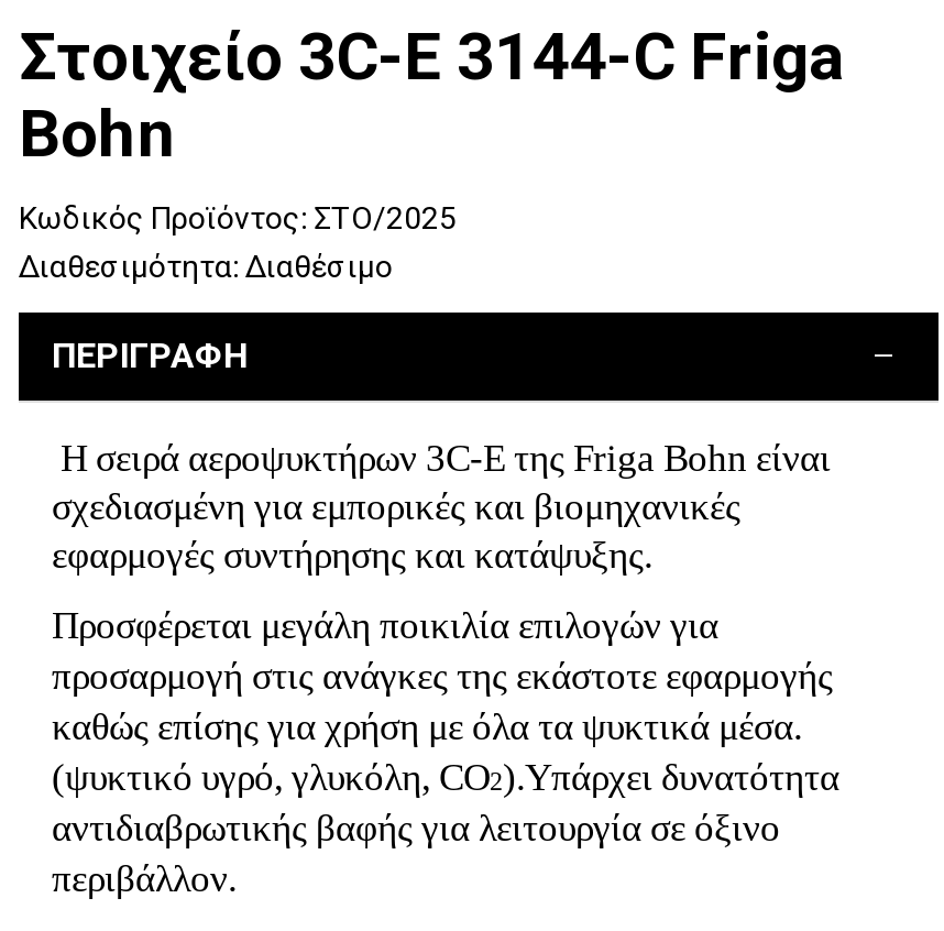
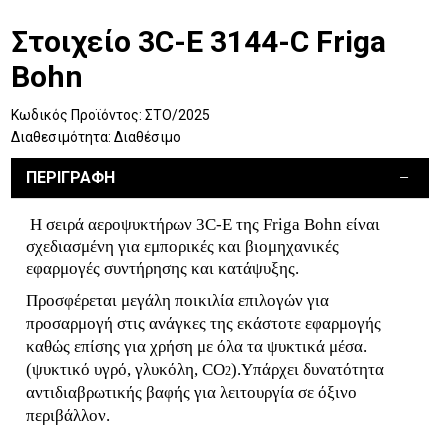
[52,335,248,376] ΠΕΡΙΓΡΑΦΉ -> [26,168,115,187] ΠΕΡΙΓΡΑΦΗ

